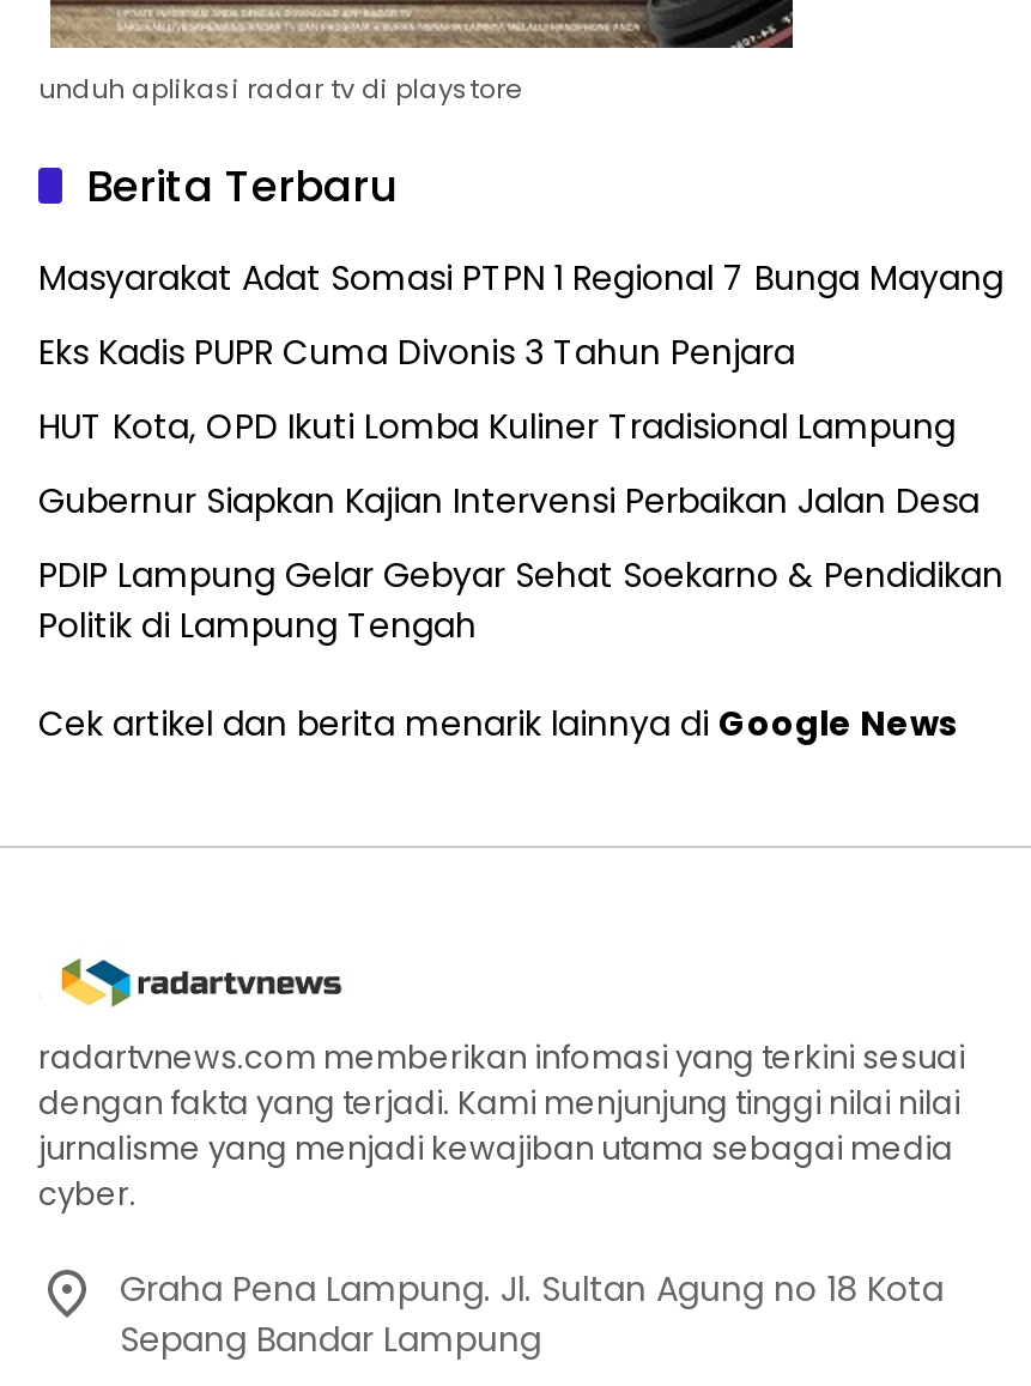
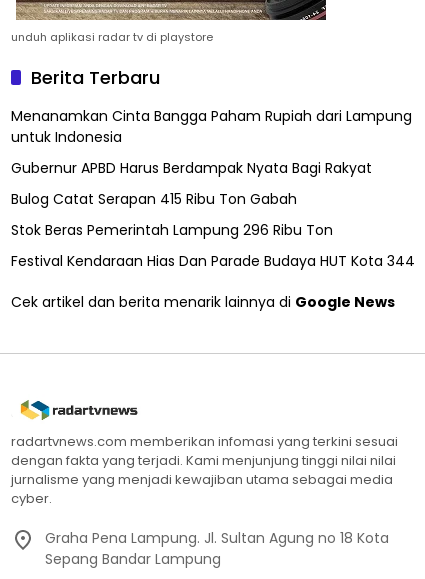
[38,255,1003,303] Masyarakat Adat Somasi PTPN 1 Regional 7 Bunga Mayang -> [11,106,412,147] Menanamkan Cinta Bangga Paham Rupiah dari Lampung | untuk Indonesia
[38,329,795,377] Eks Kadis PUPR Cuma Divonis 3 Tahun Penjara -> [11,158,372,178] Gubernur APBD Harus Berdampak Nyata Bagi Rakyat
[38,403,956,451] HUT Kota, OPD Ikuti Lomba Kuliner Tradisional Lampung -> [11,189,297,209] Bulog Catat Serapan 415 Ribu Ton Gabah
[38,478,980,526] Gubernur Siapkan Kajian Intervensi Perbaikan Jalan Desa -> [11,220,333,240] Stok Beras Pemerintah Lampung 296 Ribu Ton
[38,552,1003,650] PDIP Lampung Gelar Gebyar Sehat Soekarno & Pendidikan | Politik di Lampung Tengah -> [11,251,415,271] Festival Kendaraan Hias Dan Parade Budaya HUT Kota 344

